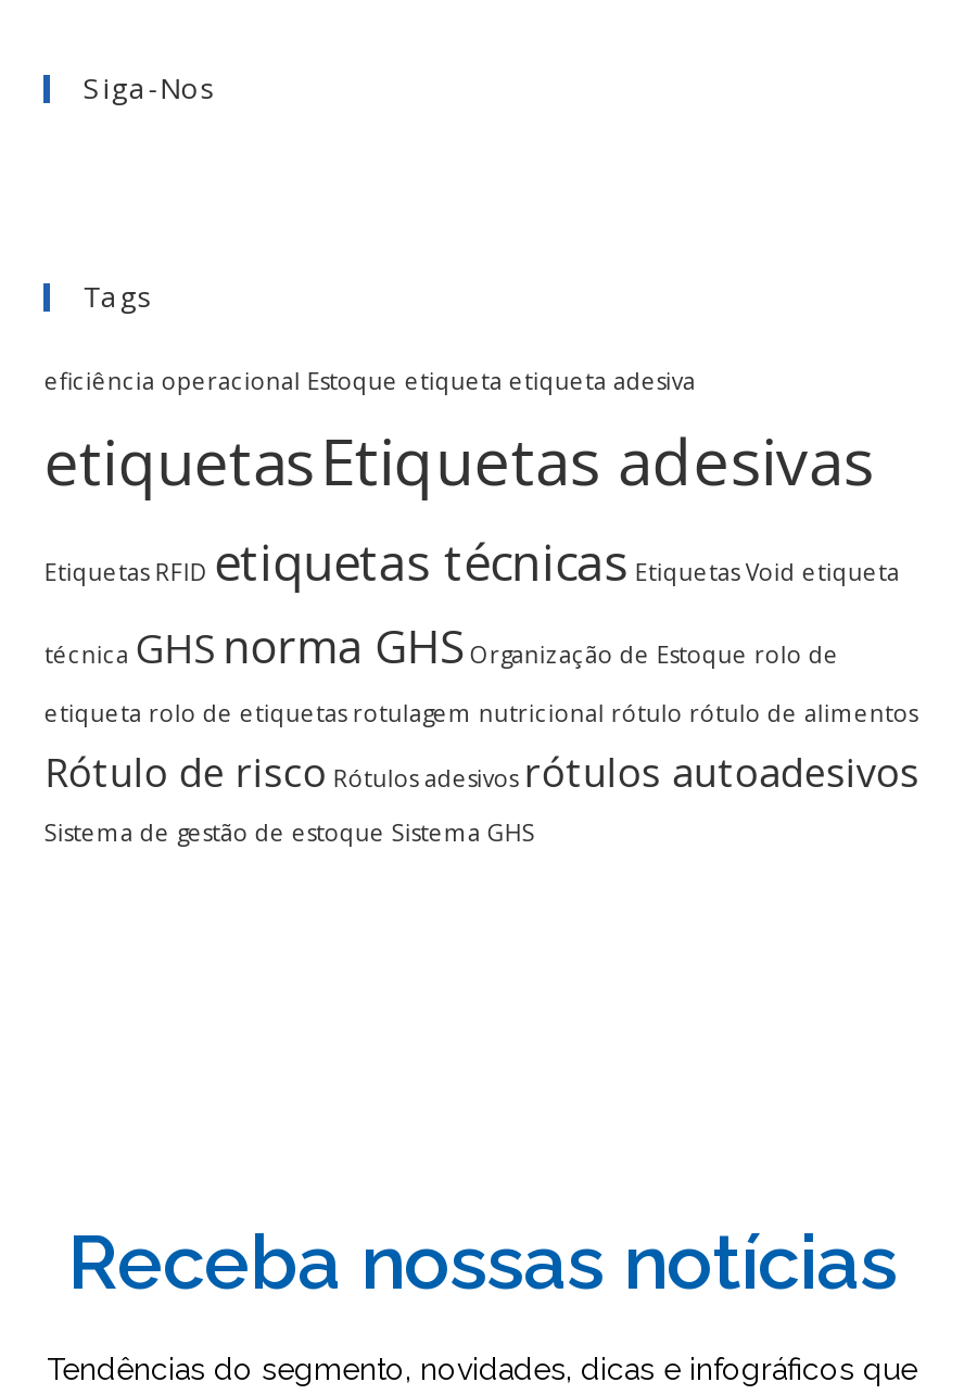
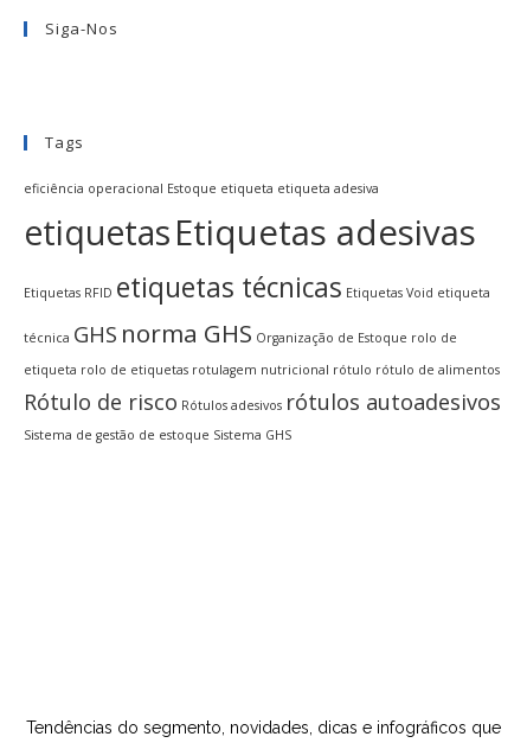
[67,1216,897,1305] Receba nossas notícias -> none

